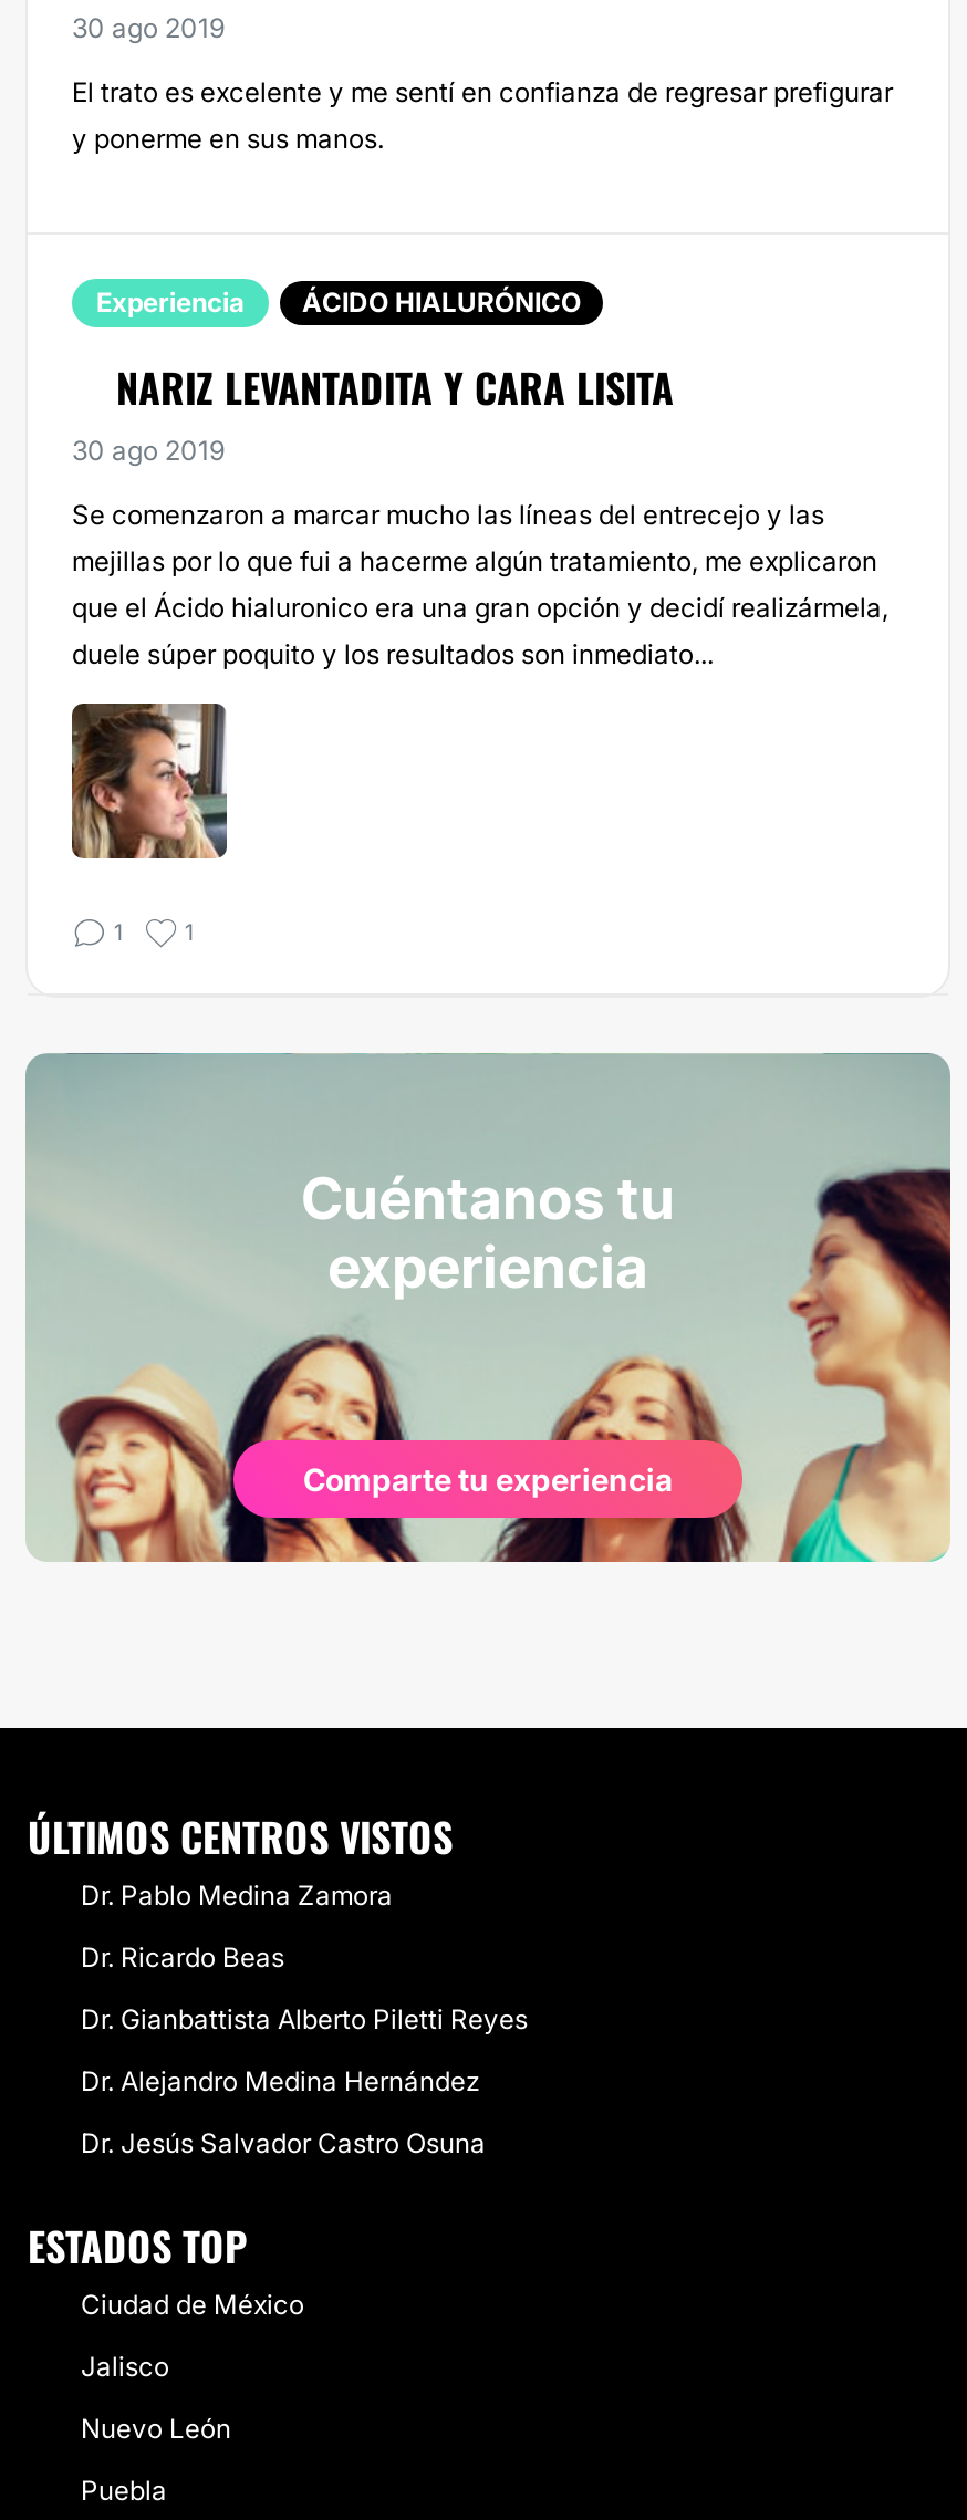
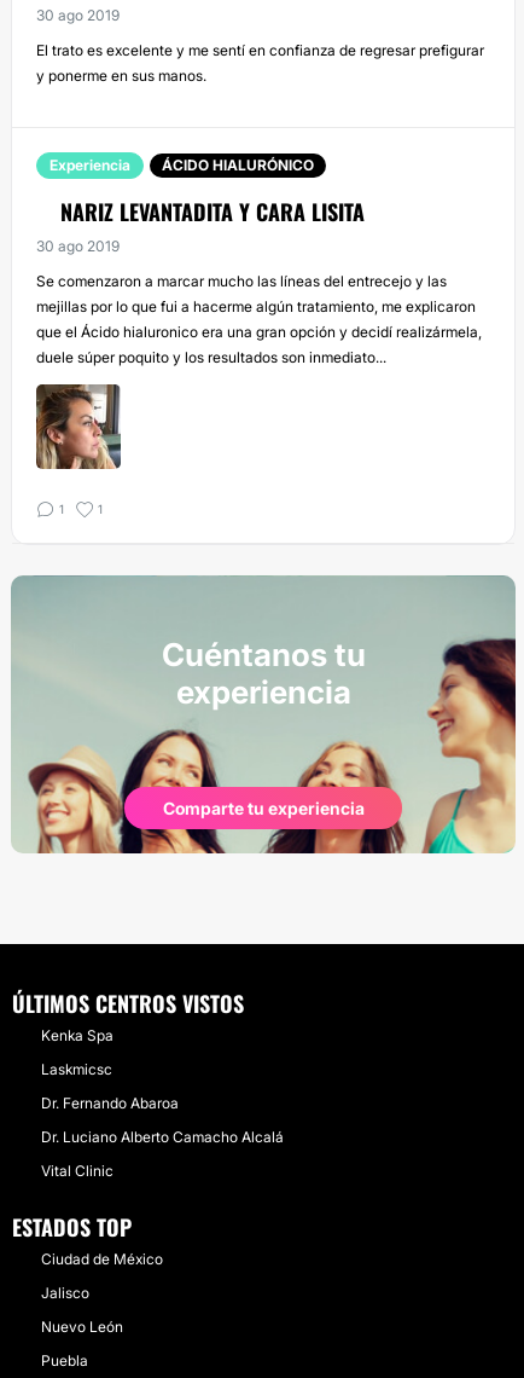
[81,1878,393,1912] Dr. Pablo Medina Zamora -> [41,1026,113,1044] Kenka Spa
[81,1940,284,1974] Dr. Ricardo Beas -> [41,1060,112,1078] Laskmicsc
[81,2002,528,2035] Dr. Gianbattista Alberto Piletti Reyes -> [41,1094,179,1112] Dr. Fernando Abaroa
[81,2064,479,2097] Dr. Alejandro Medina Hernández -> [41,1128,284,1146] Dr. Luciano Alberto Camacho Alcalá
[81,2126,486,2159] Dr. Jesús Salvador Castro Osuna -> [41,1162,113,1180] Vital Clinic

